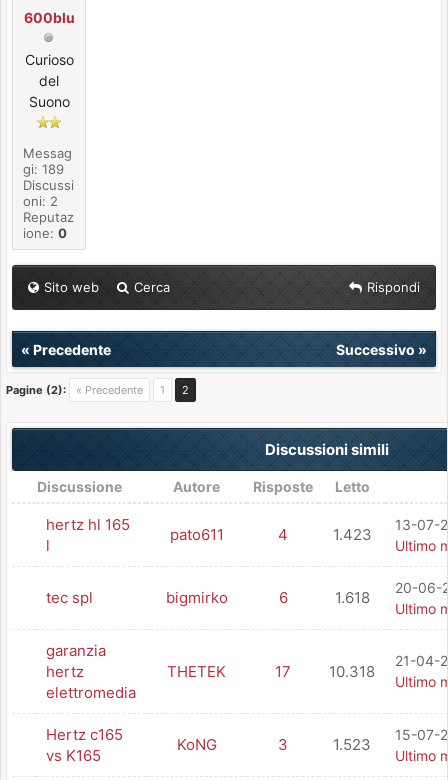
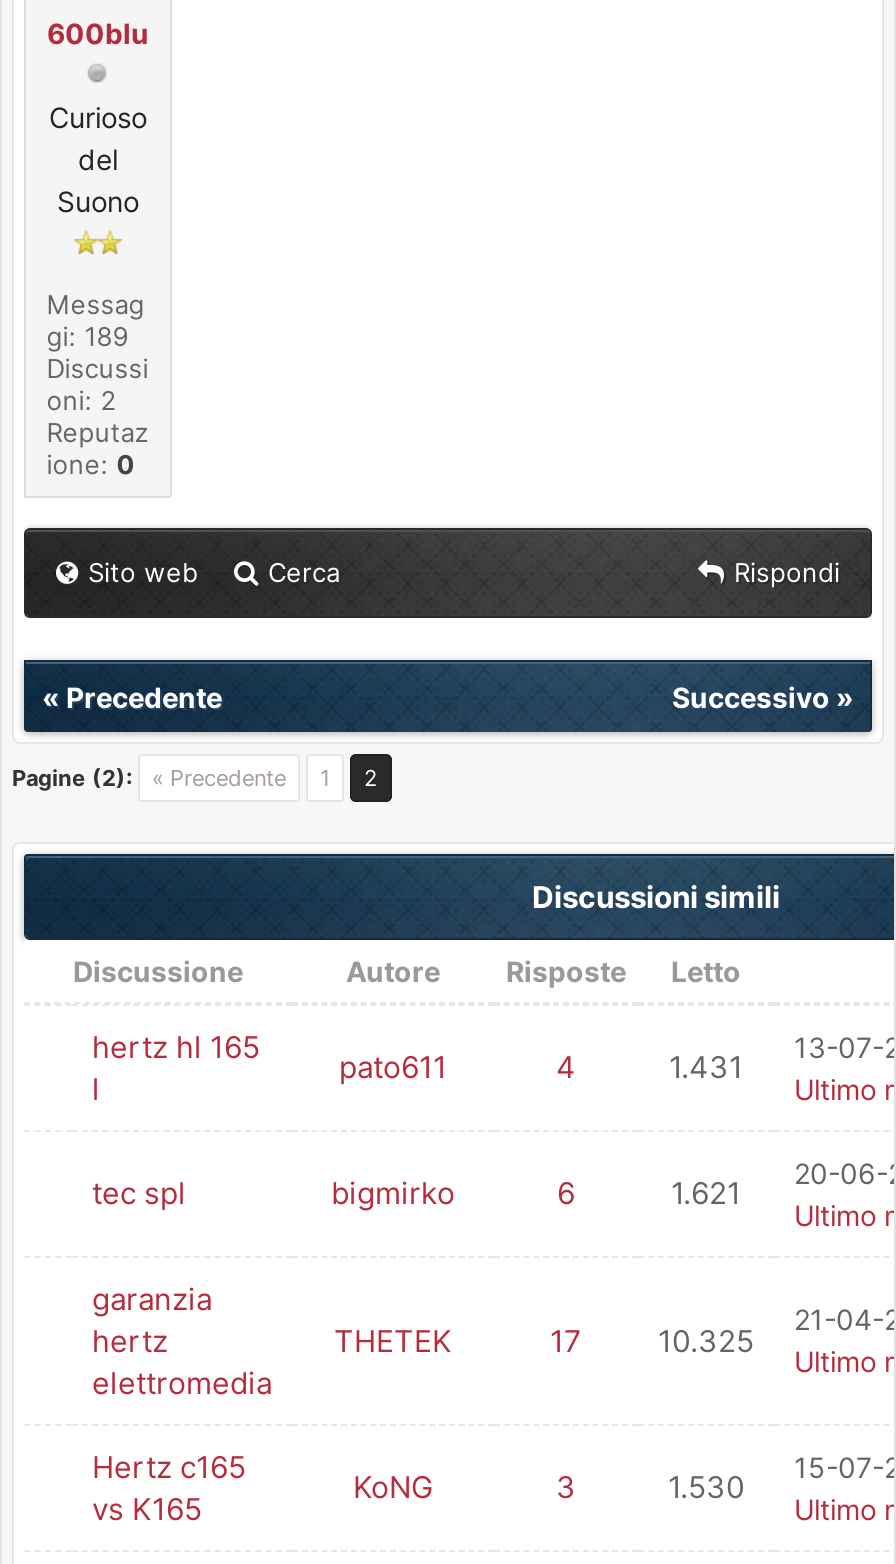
[332,525,371,544] 1.423 -> [669,1048,743,1086] 1.431
[334,588,369,607] 1.618 -> [671,1174,741,1212] 1.621
[275,662,375,681] 17 10.318 -> [550,1322,754,1360] 17 10.325
[333,735,371,754] 1.523 -> [668,1468,744,1506] 1.530

